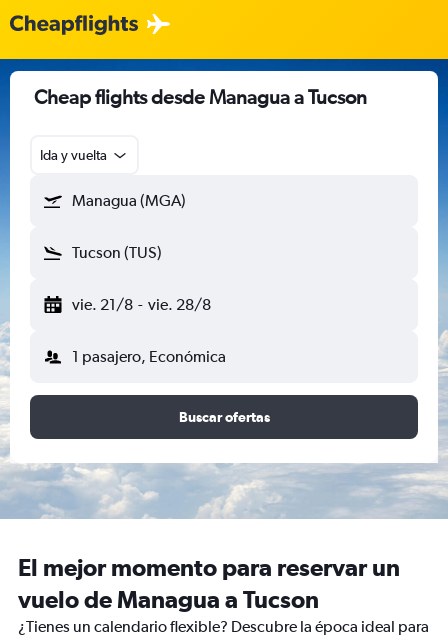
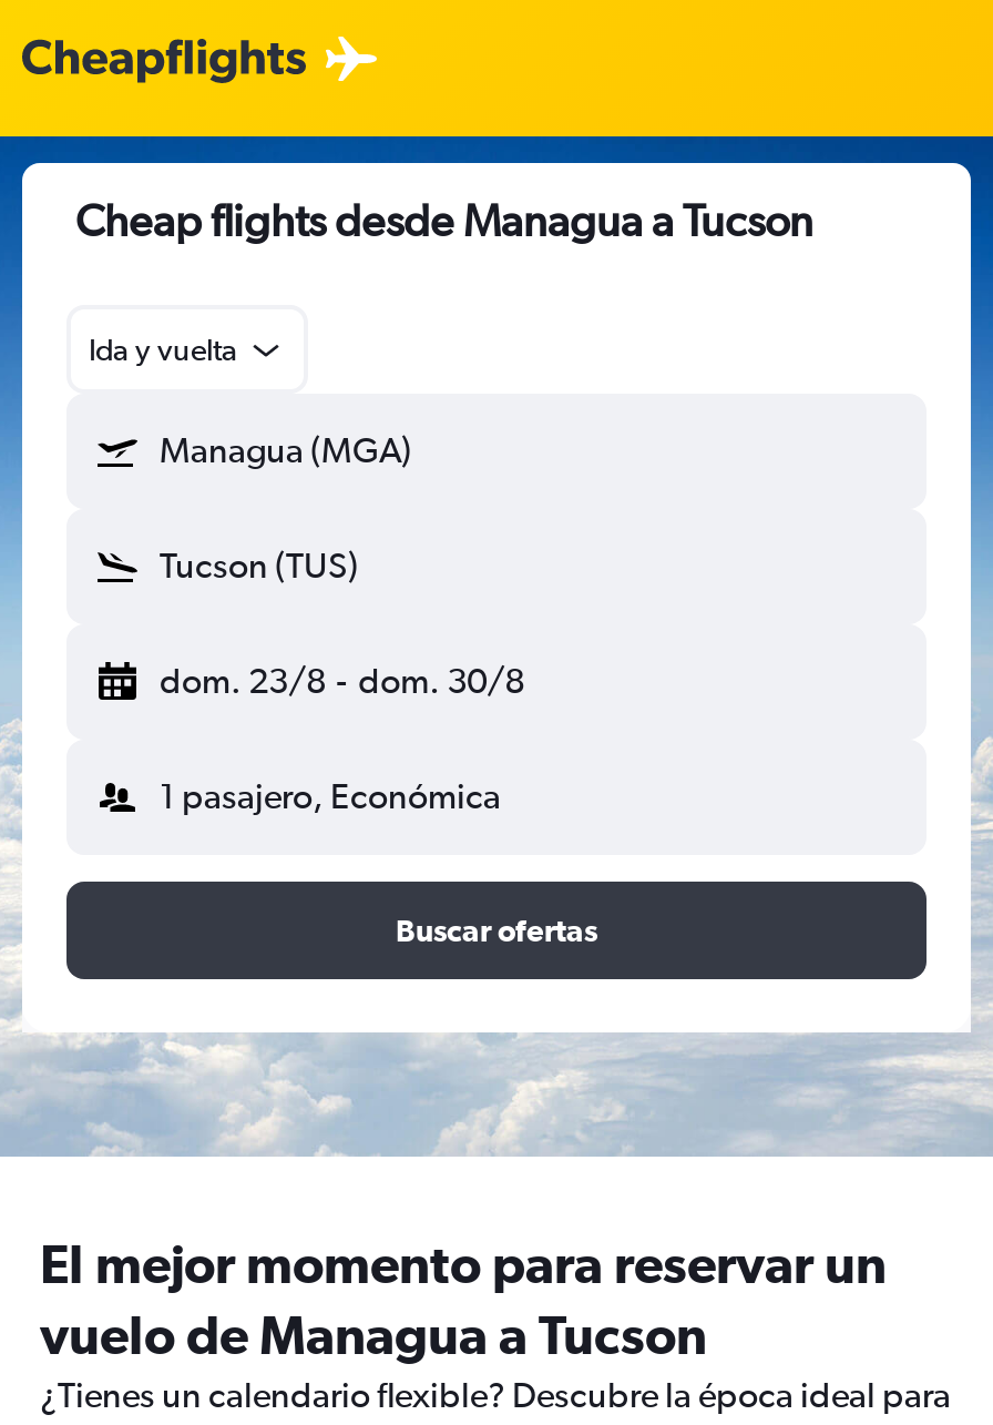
[72,295,211,314] vie. 21/8 - vie. 28/8 -> [160,660,524,702] dom. 23/8 - dom. 30/8

